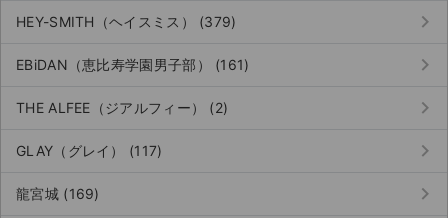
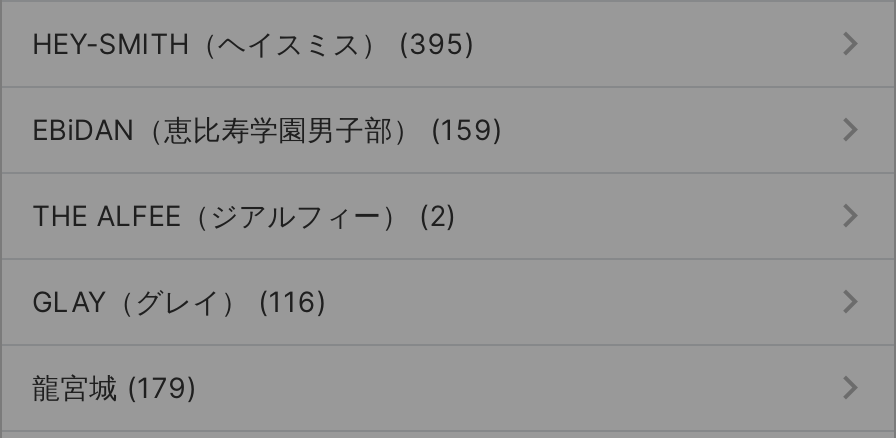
[16,13,237,30] HEY-SMITH（ヘイスミス） (379) -> [32,26,475,60] HEY-SMITH（ヘイスミス） (395)
[16,56,250,73] EBiDAN（恵比寿学園男子部） (161) -> [32,112,503,146] EBiDAN（恵比寿学園男子部） (159)
[16,142,162,159] GLAY（グレイ） (117) -> [32,284,327,318] GLAY（グレイ） (116)
[16,185,100,202] 龍宮城 (169) -> [32,370,197,404] 龍宮城 (179)

